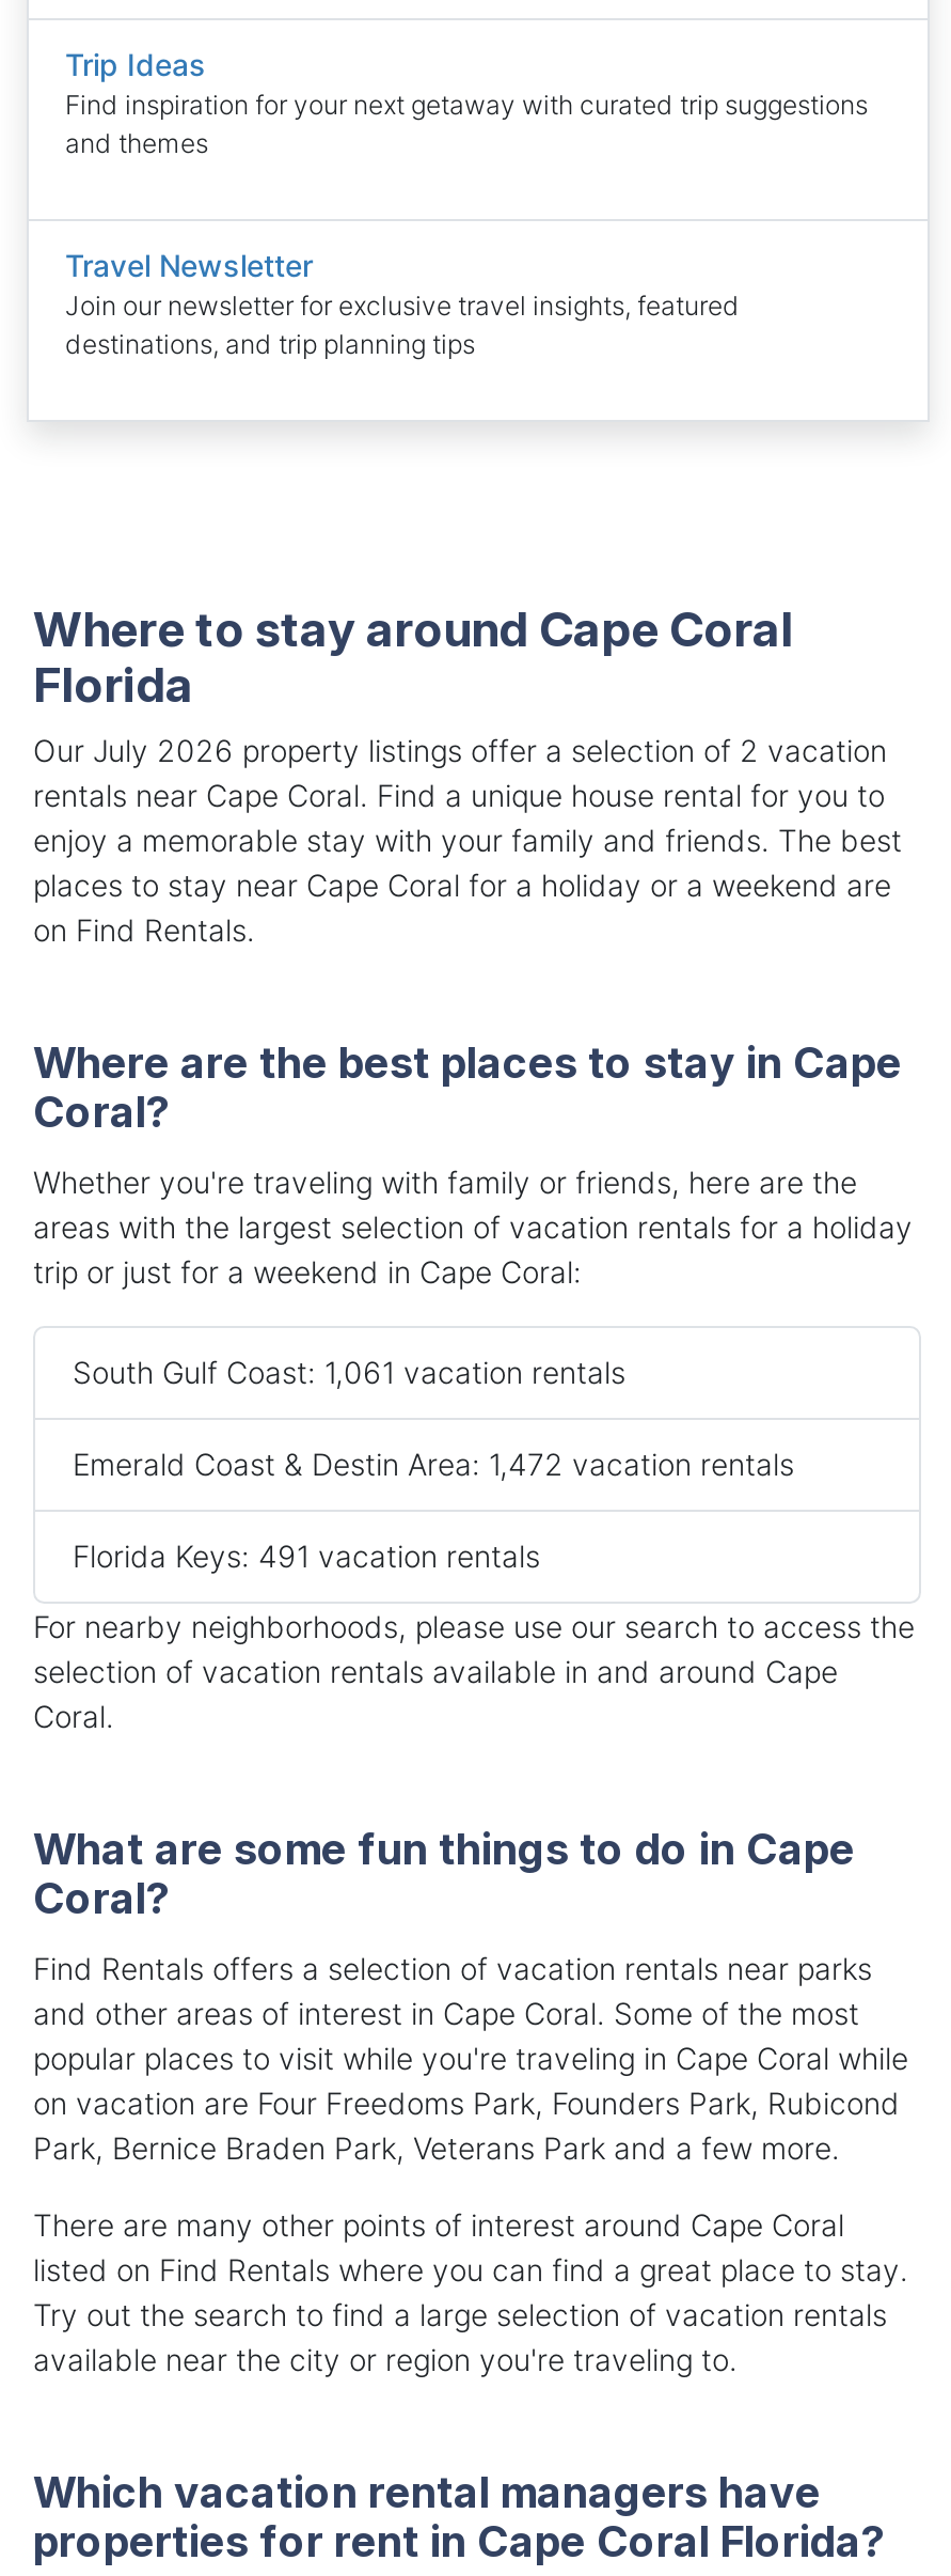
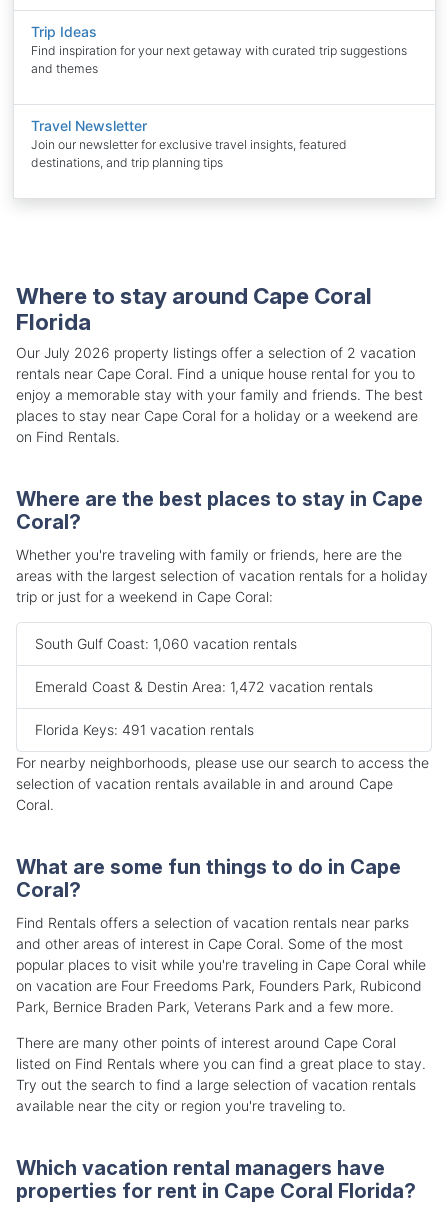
[73,1354,625,1390] South Gulf Coast: 1,061 vacation rentals -> [34,635,296,652] South Gulf Coast: 1,060 vacation rentals

